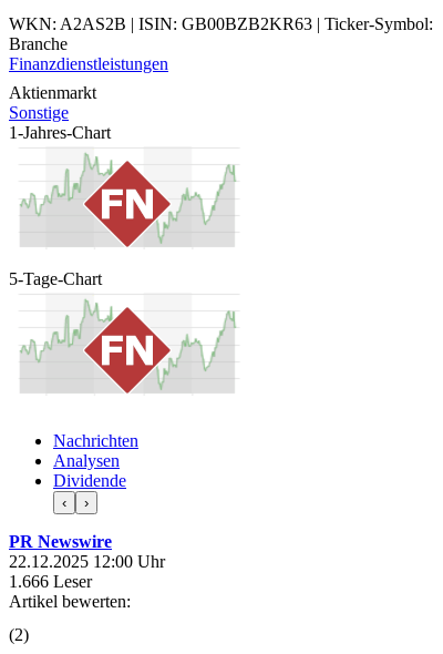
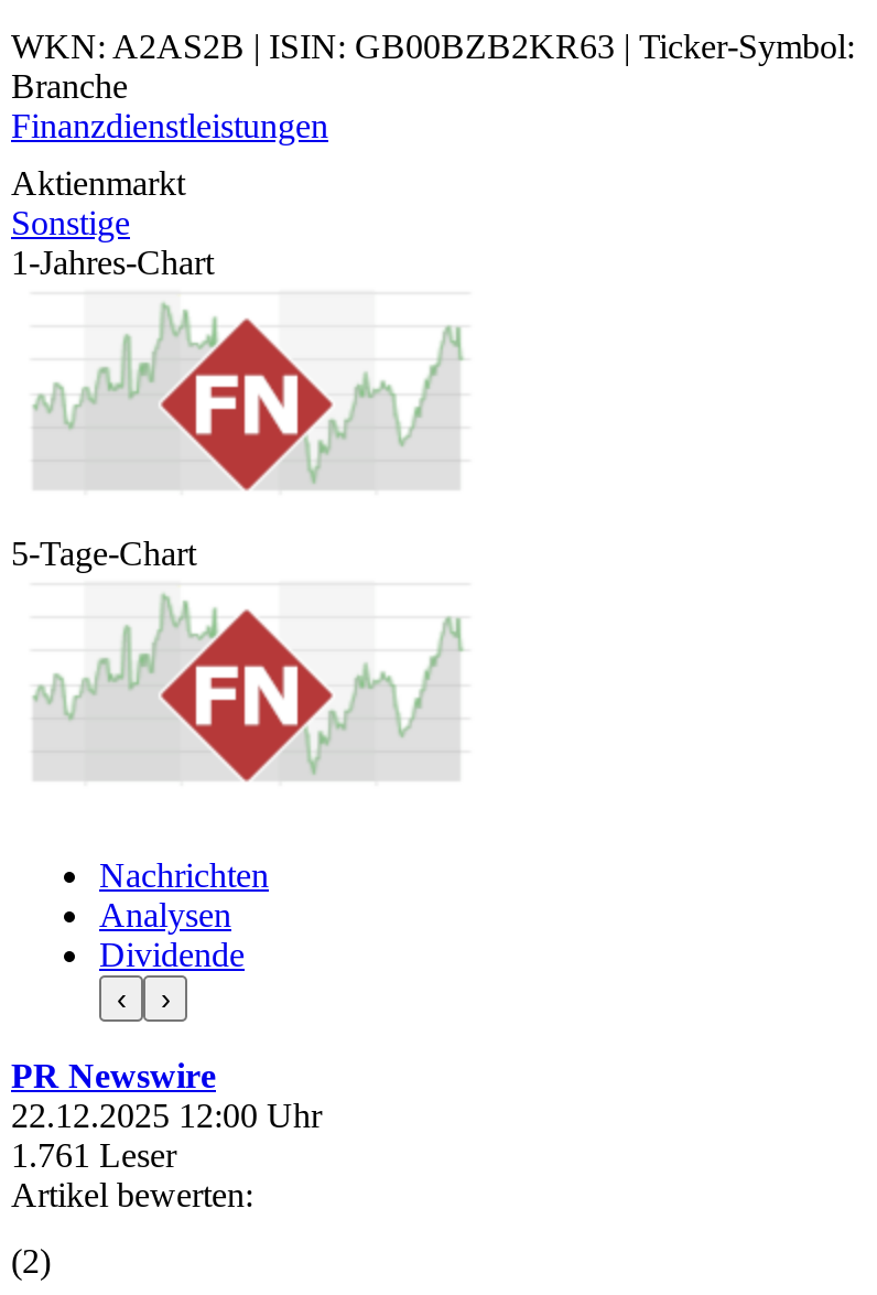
[9,572,92,591] 1.666 Leser -> [11,1136,176,1173] 1.761 Leser

